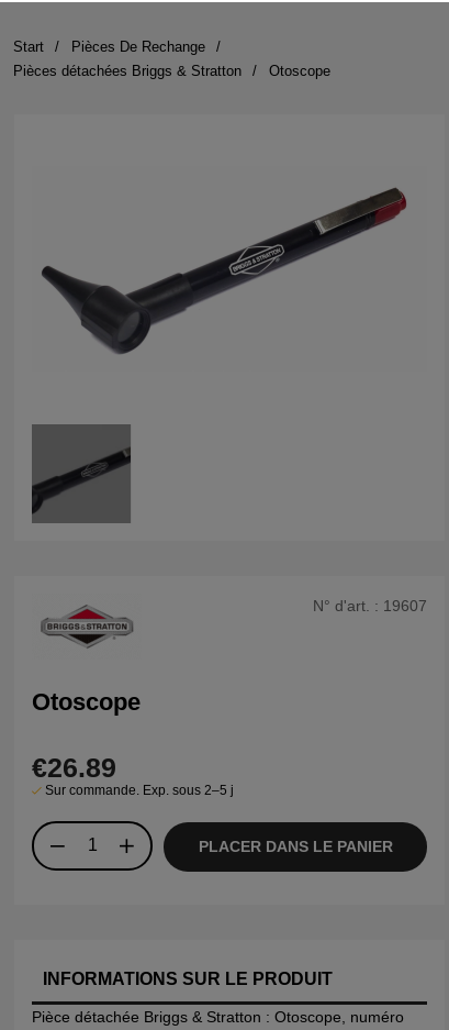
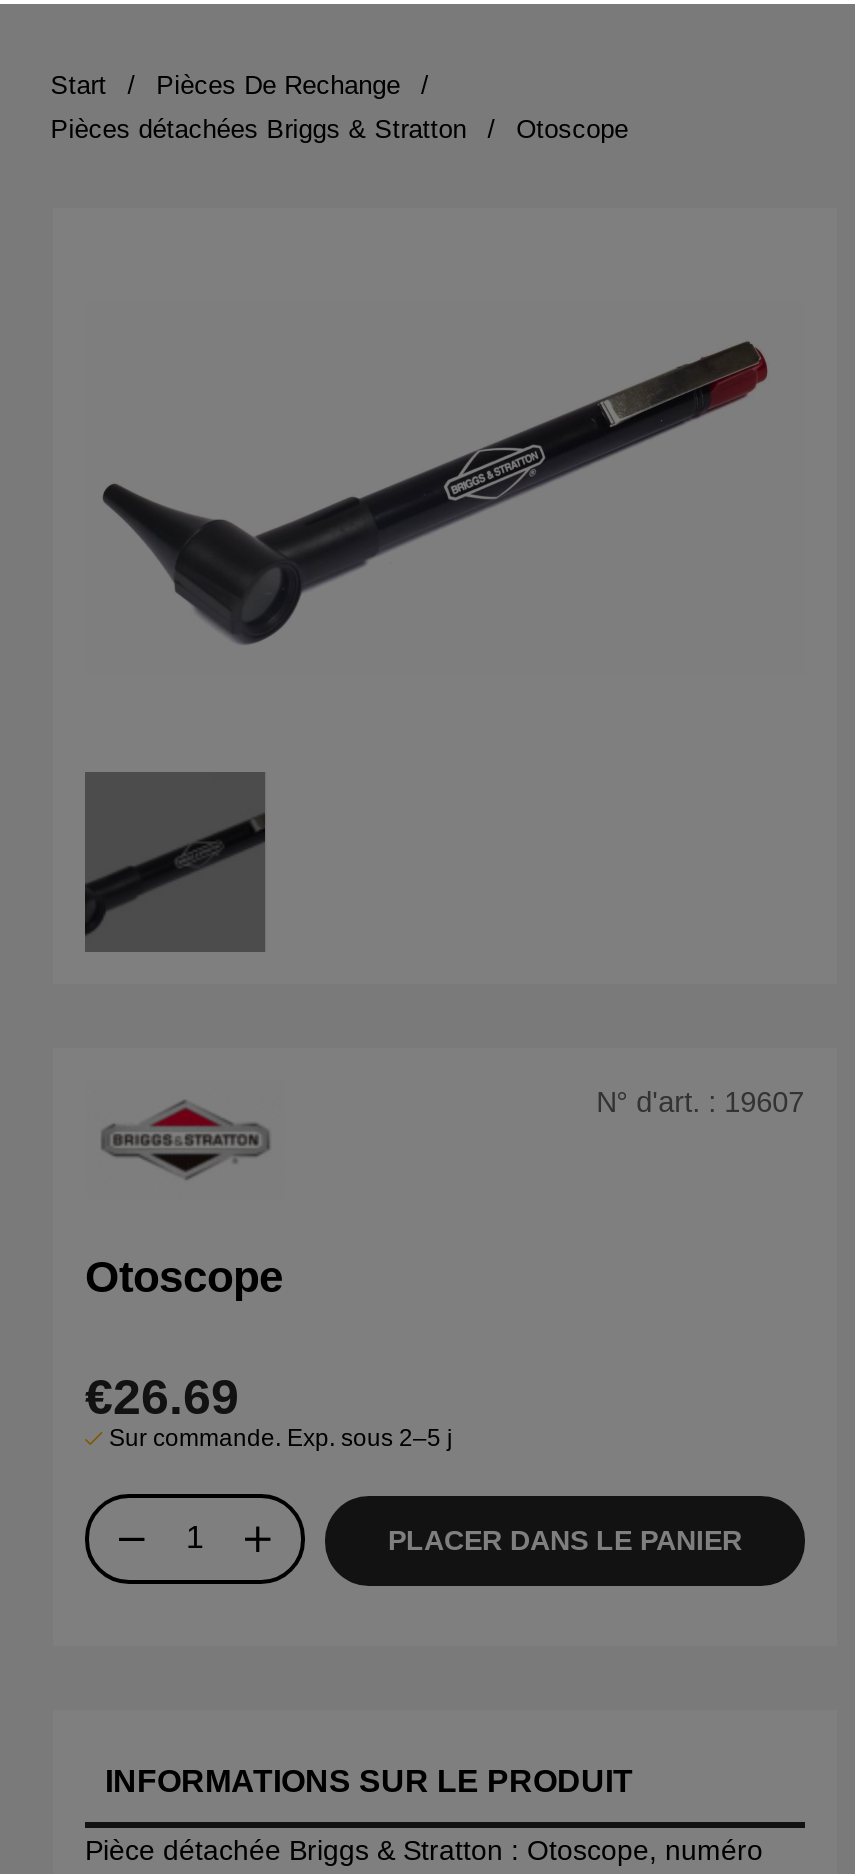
[32,751,116,782] €26.89 -> [85,1367,239,1423] €26.69

